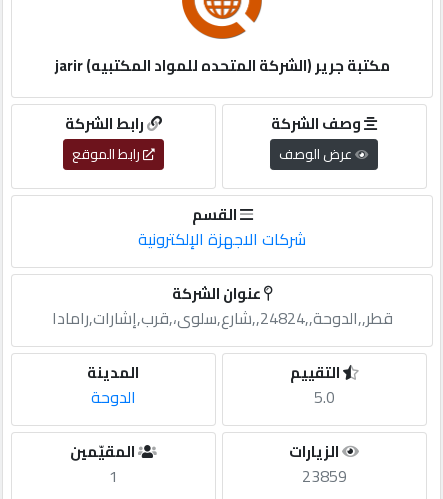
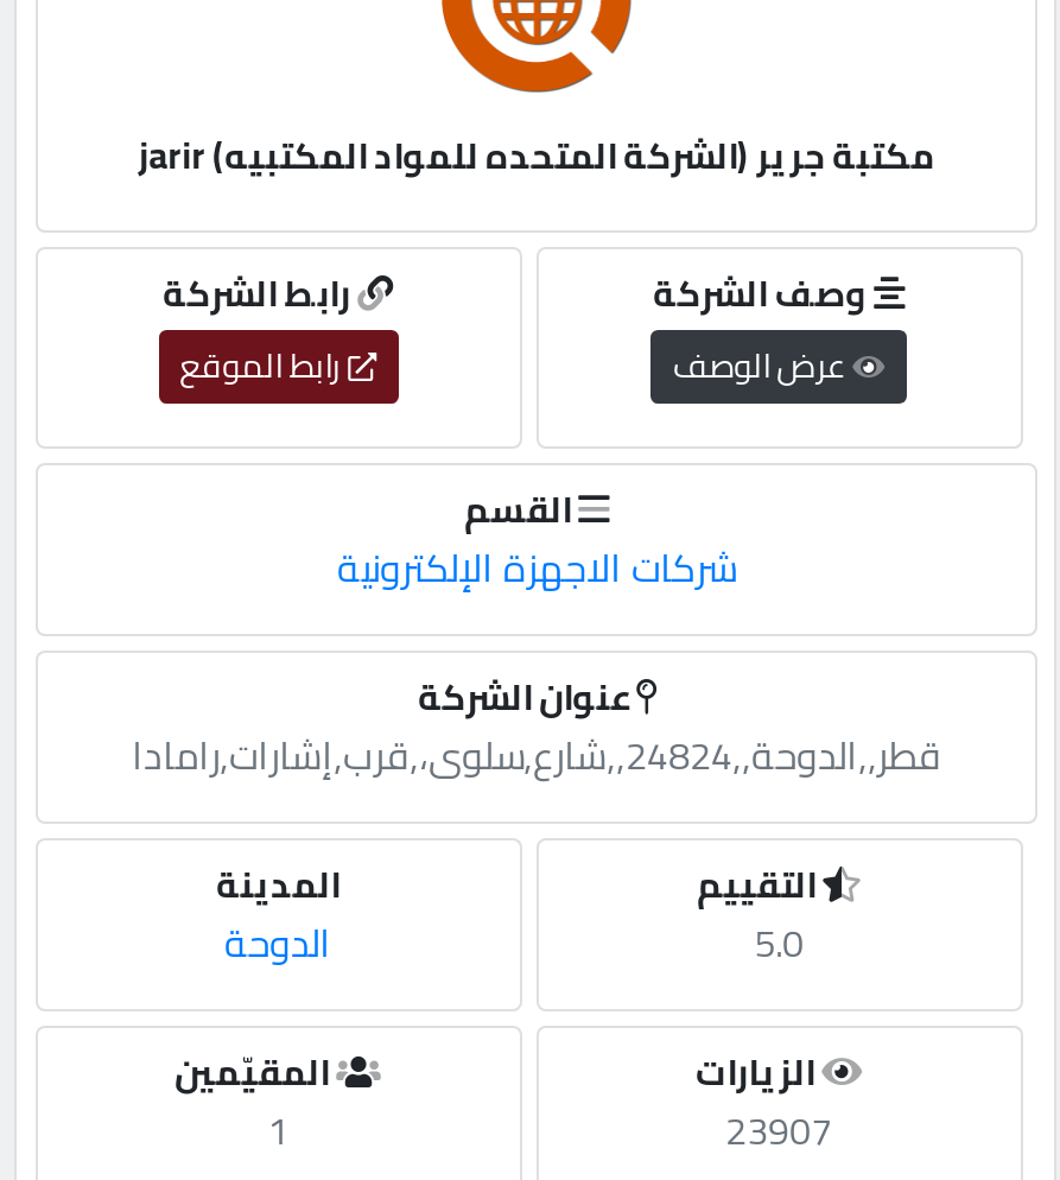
[302,460,347,490] 23859 -> [726,1093,833,1165] 23907

